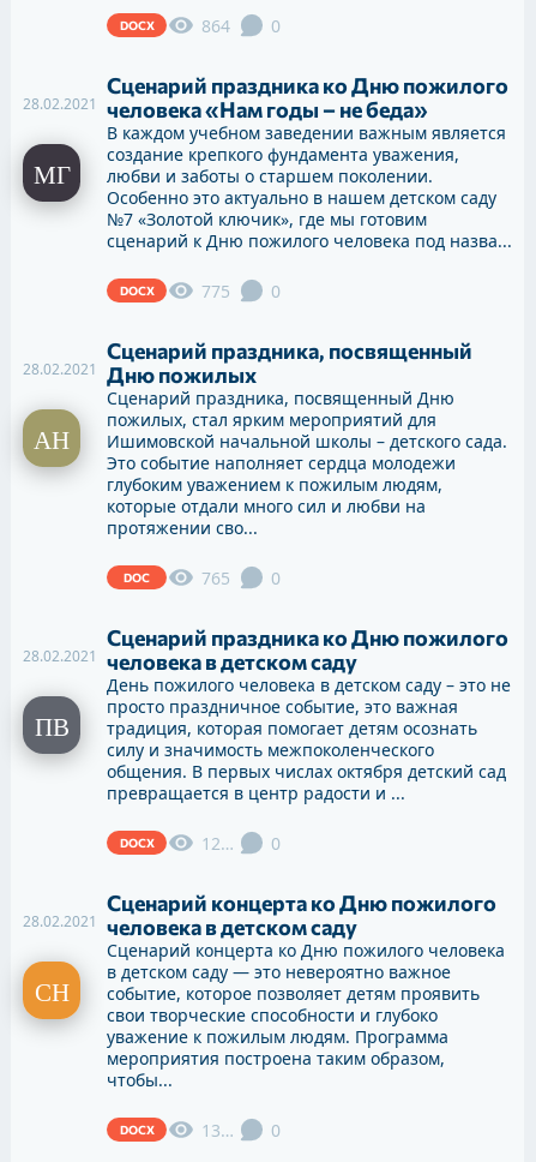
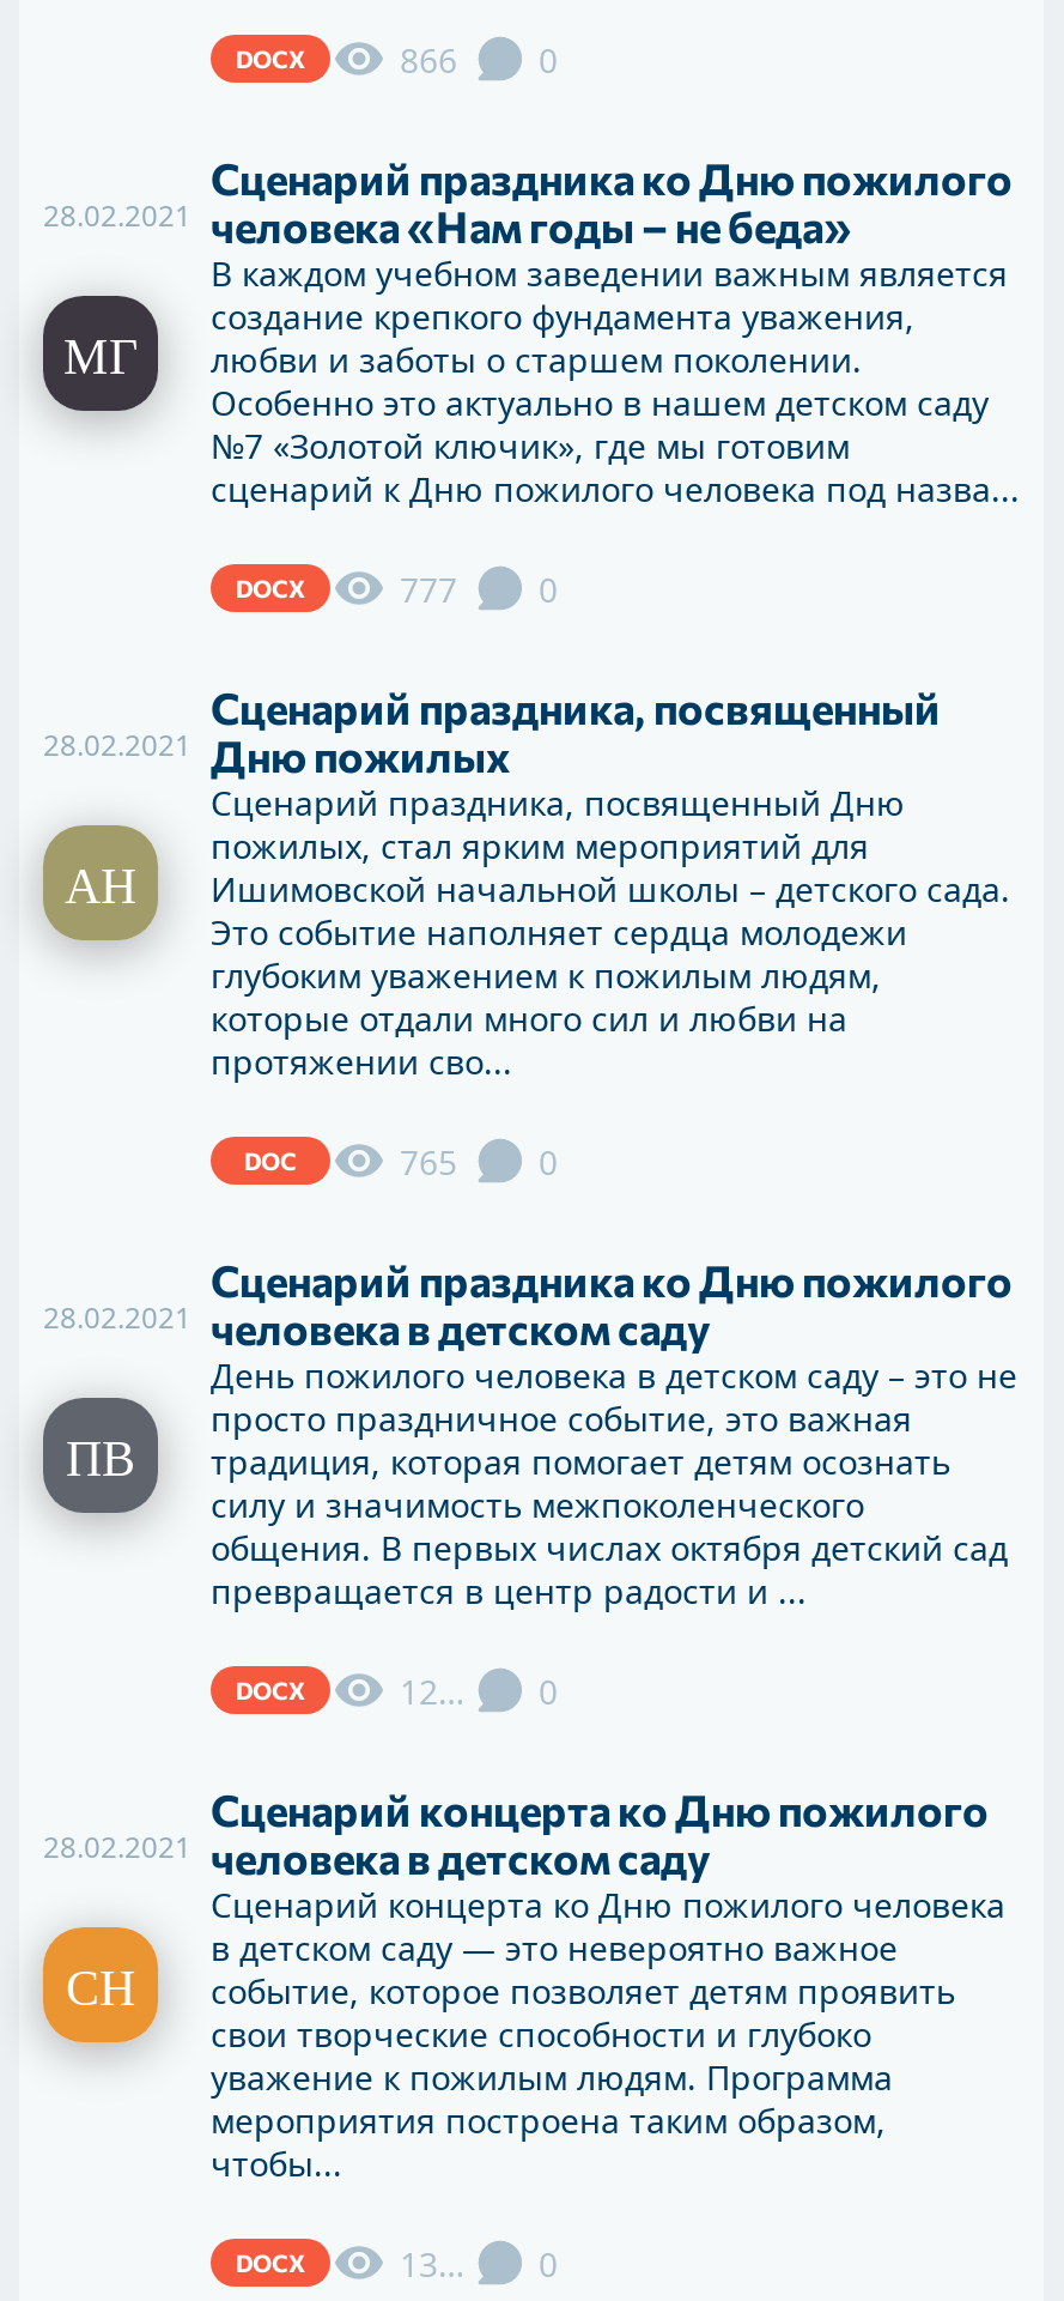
[201,14,281,37] 864 0 -> [400,37,558,82] 866 0
[201,279,281,302] 775 0 -> [400,566,558,612] 777 0

